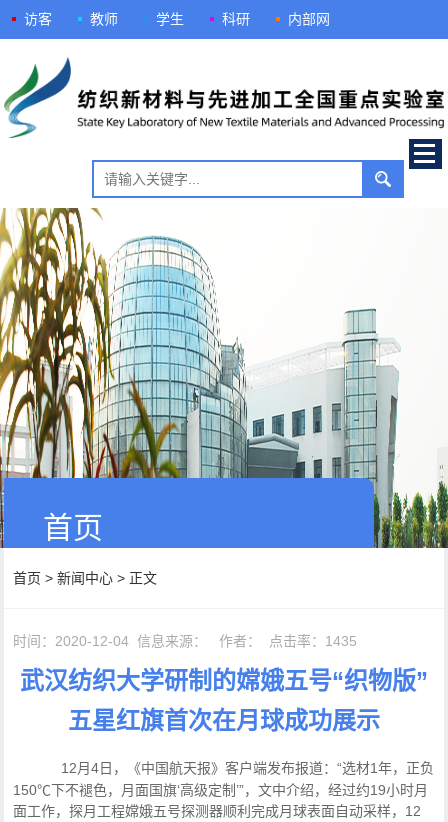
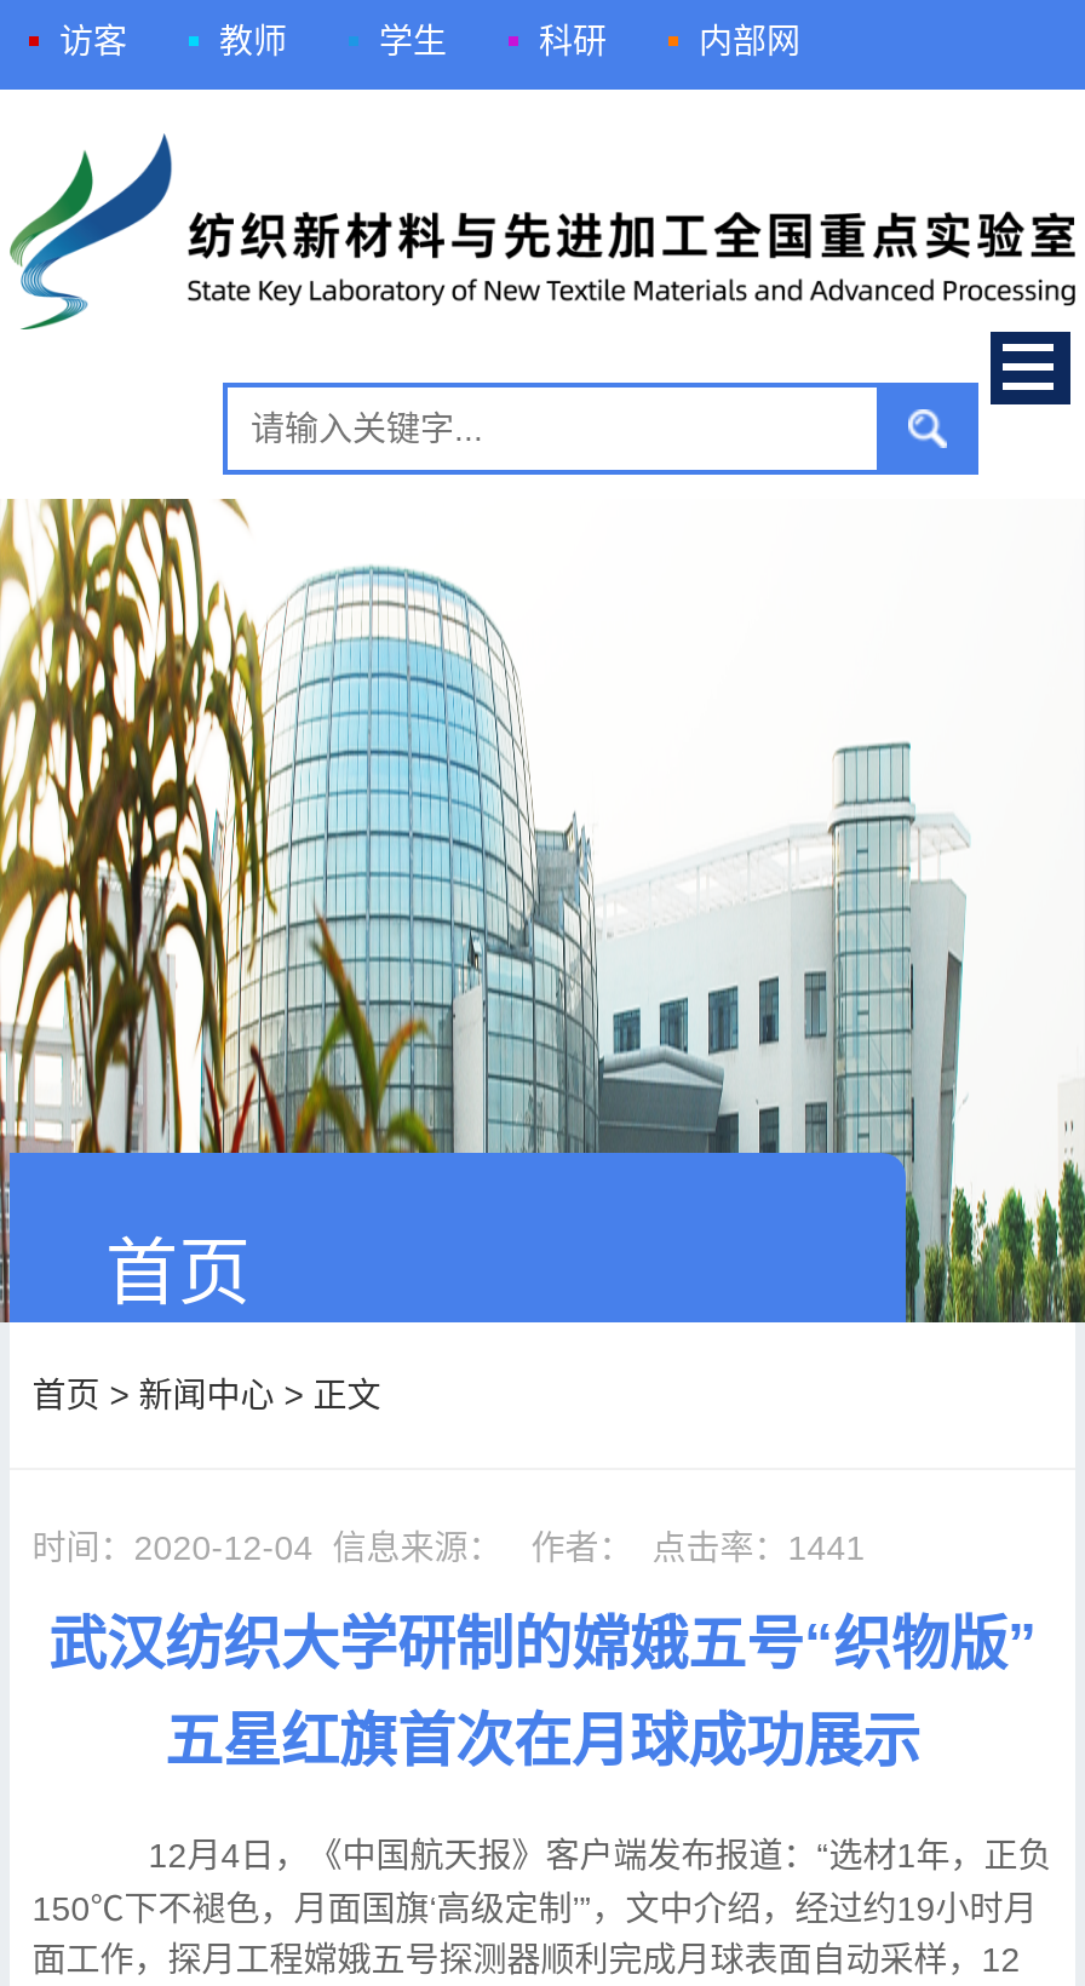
[13,633,357,649] 时间：2020-12-04 信息来源： 作者： 点击率：1435 -> [32,1528,865,1567] 时间：2020-12-04 信息来源： 作者： 点击率：1441

